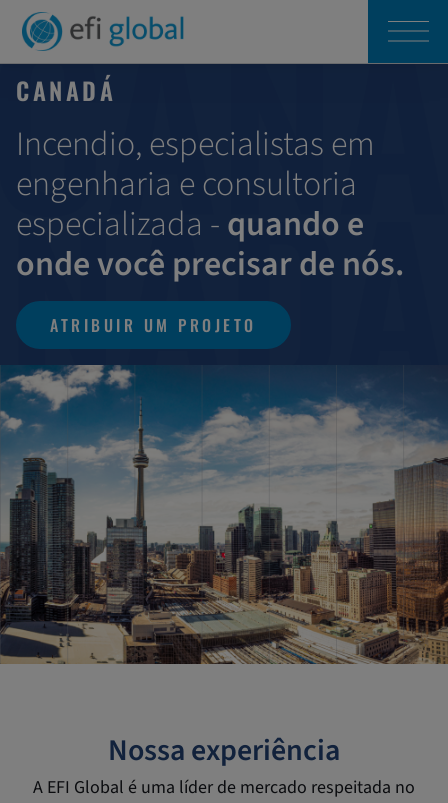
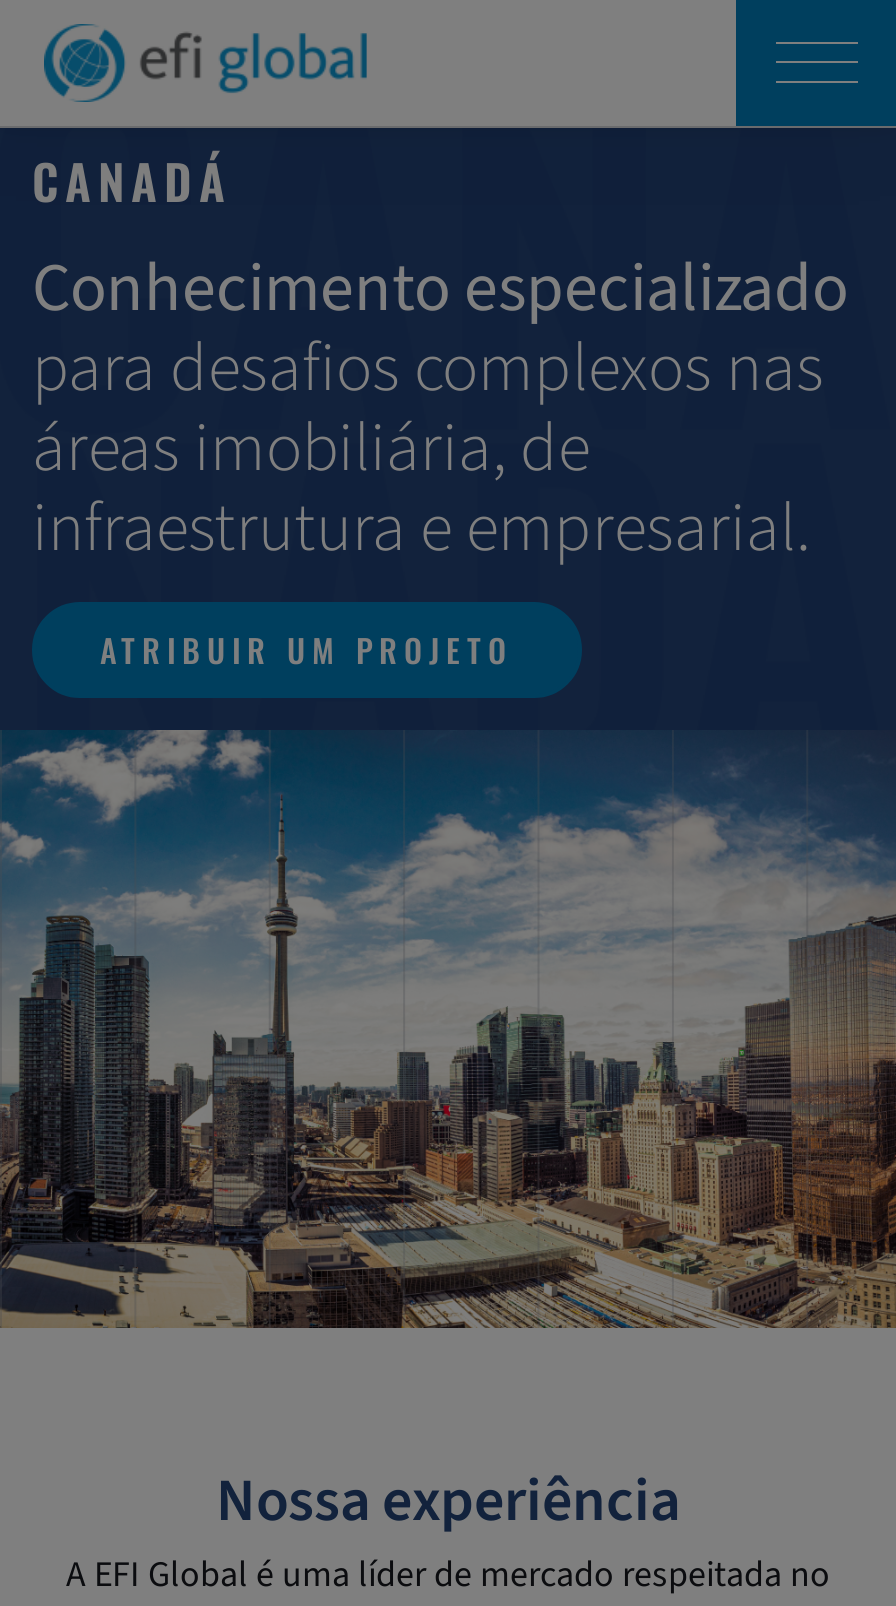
[16,120,404,289] Incendio, especialistas em | engenharia e consultoria | especializada - quando e | onde você precisar de nós. -> [32,240,848,578] Conhecimento especializado | para desafios complexos nas | áreas imobiliária, de | infraestrutura e empresarial.

